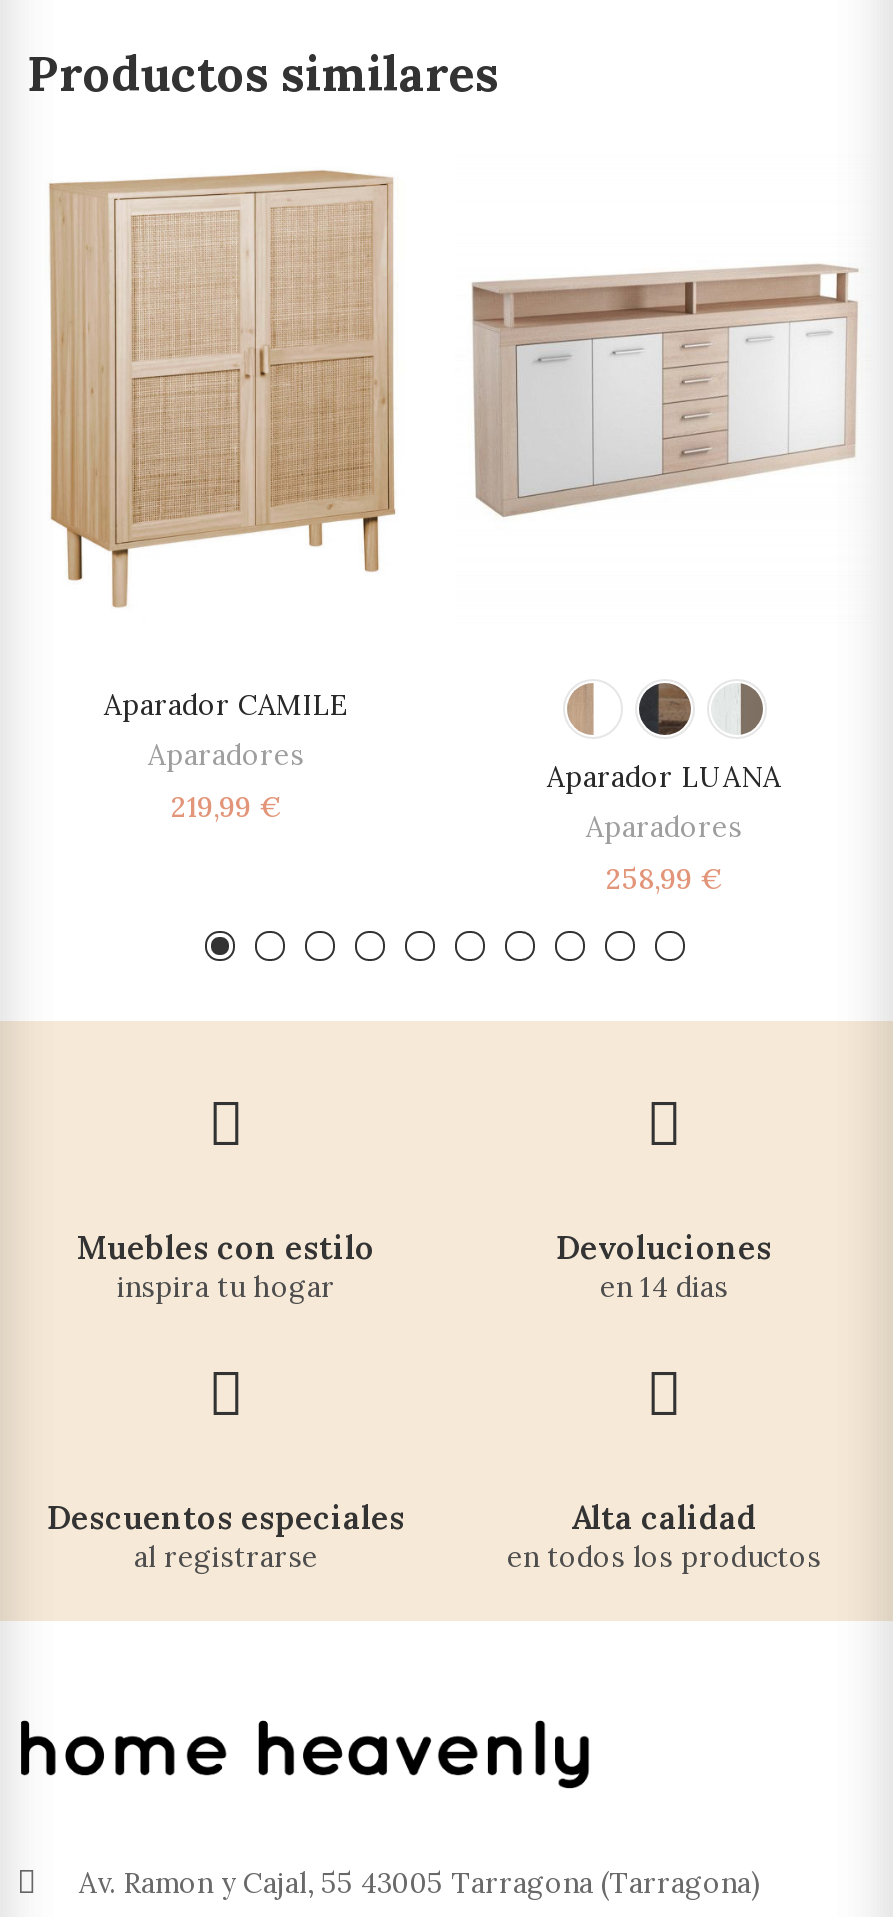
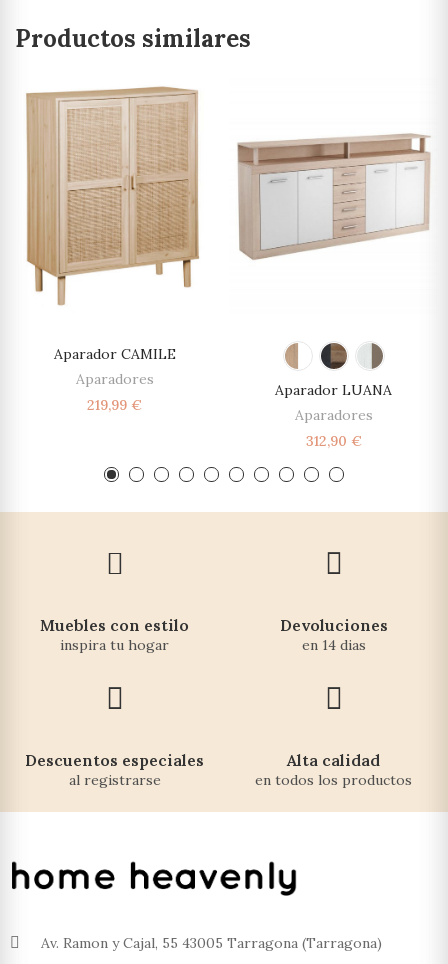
[606,860,722,896] 258,99 € -> [305,431,361,449] 312,90 €

